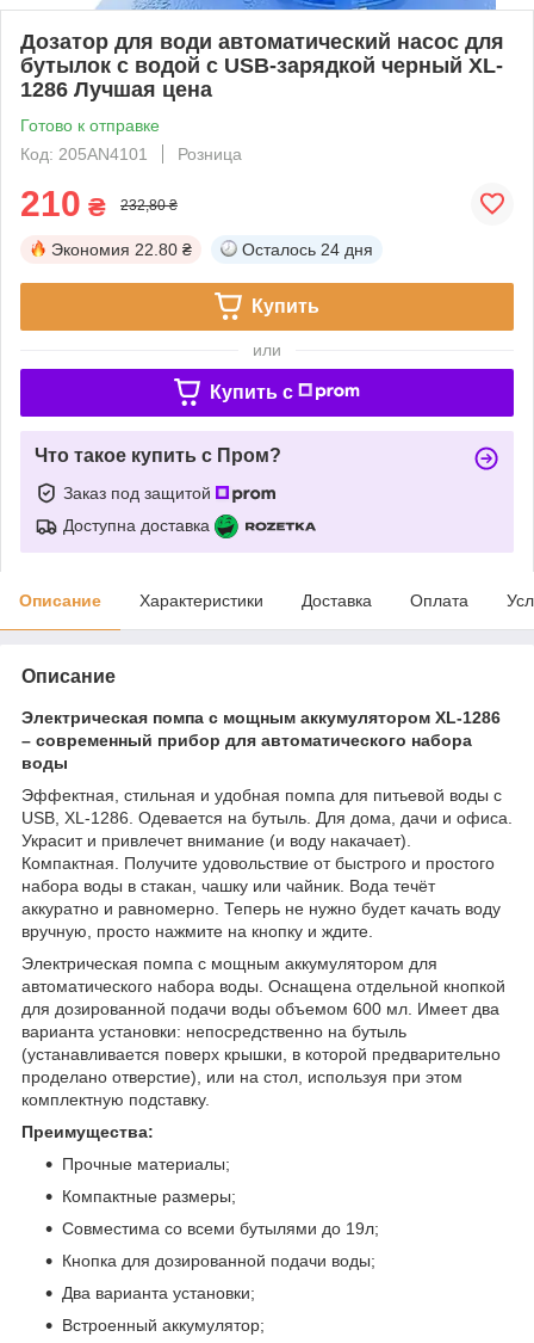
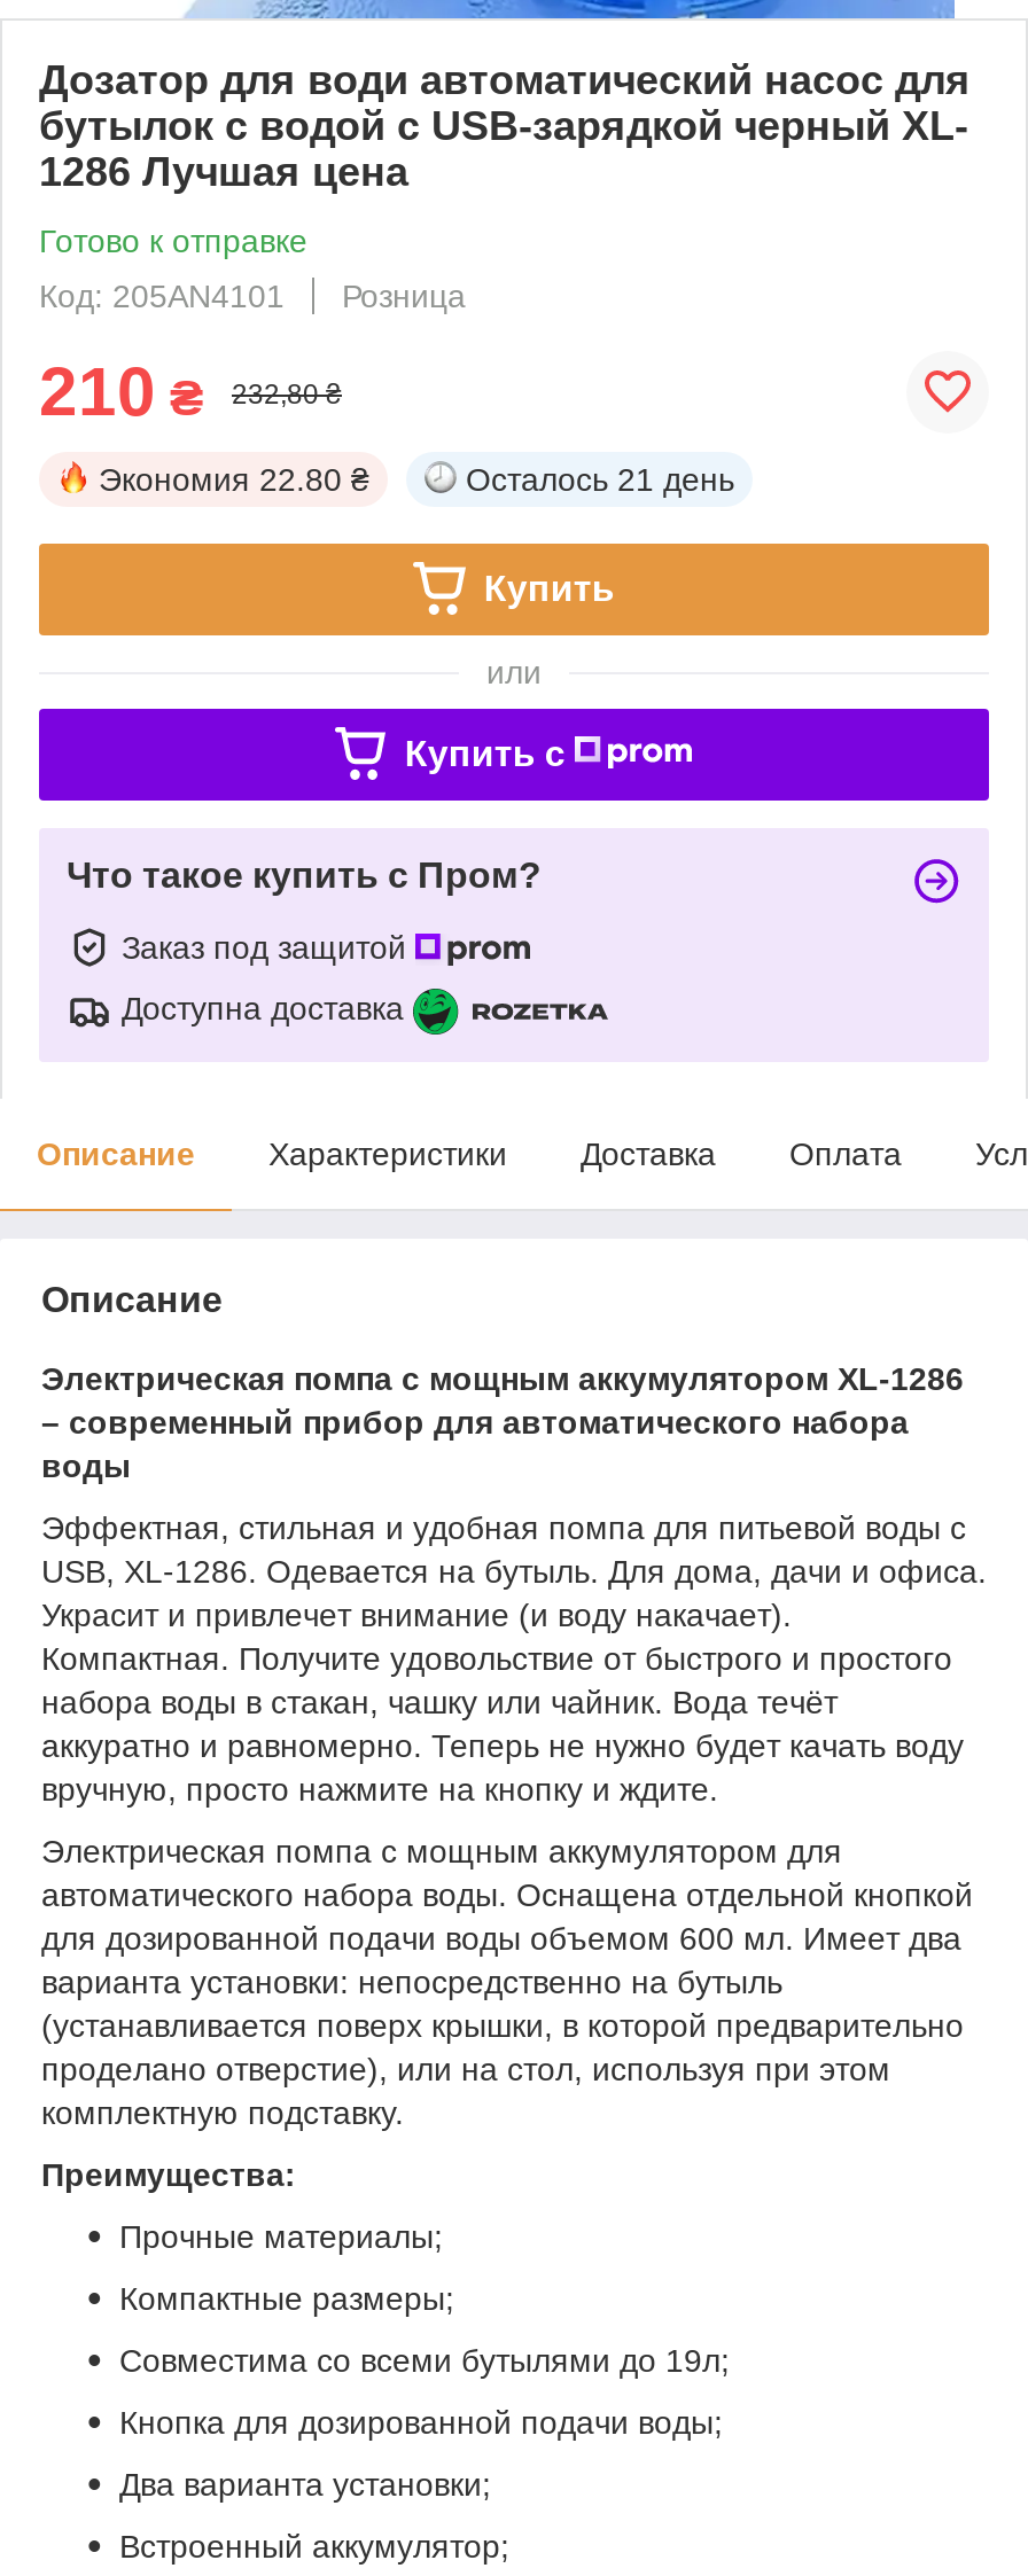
[242,240,373,259] Осталось 24 дня -> [466,461,734,497] Осталось 21 день

